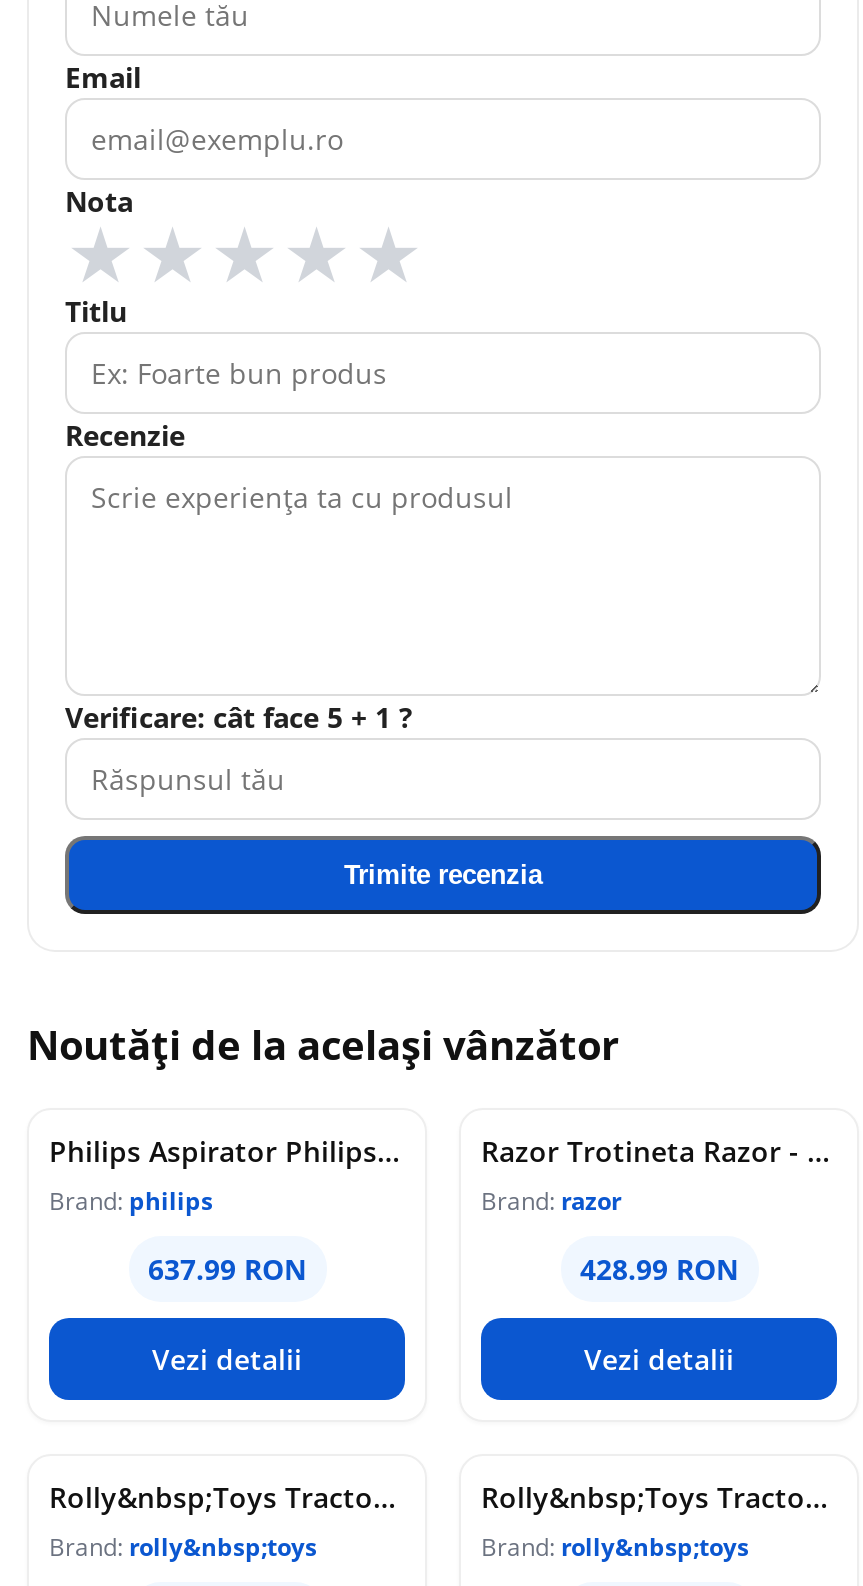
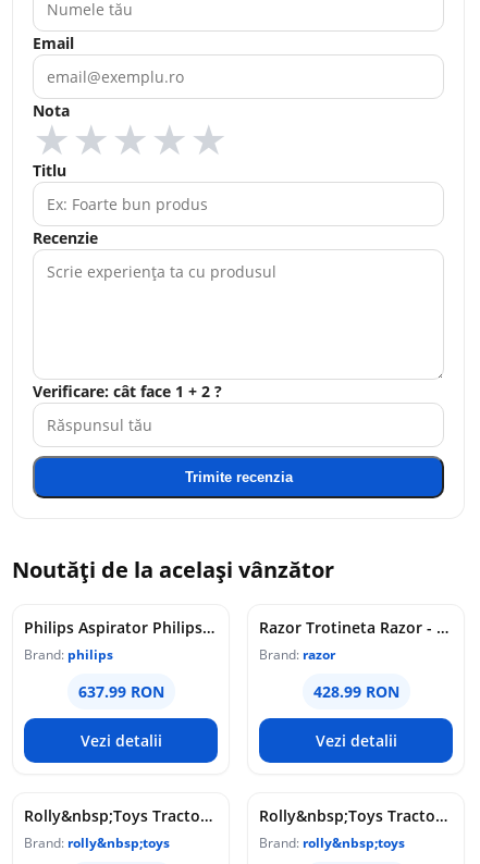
[65,698,413,736] Verificare: cât face 5 + 1 ? -> [33,381,222,402] Verificare: cât face 1 + 2 ?

